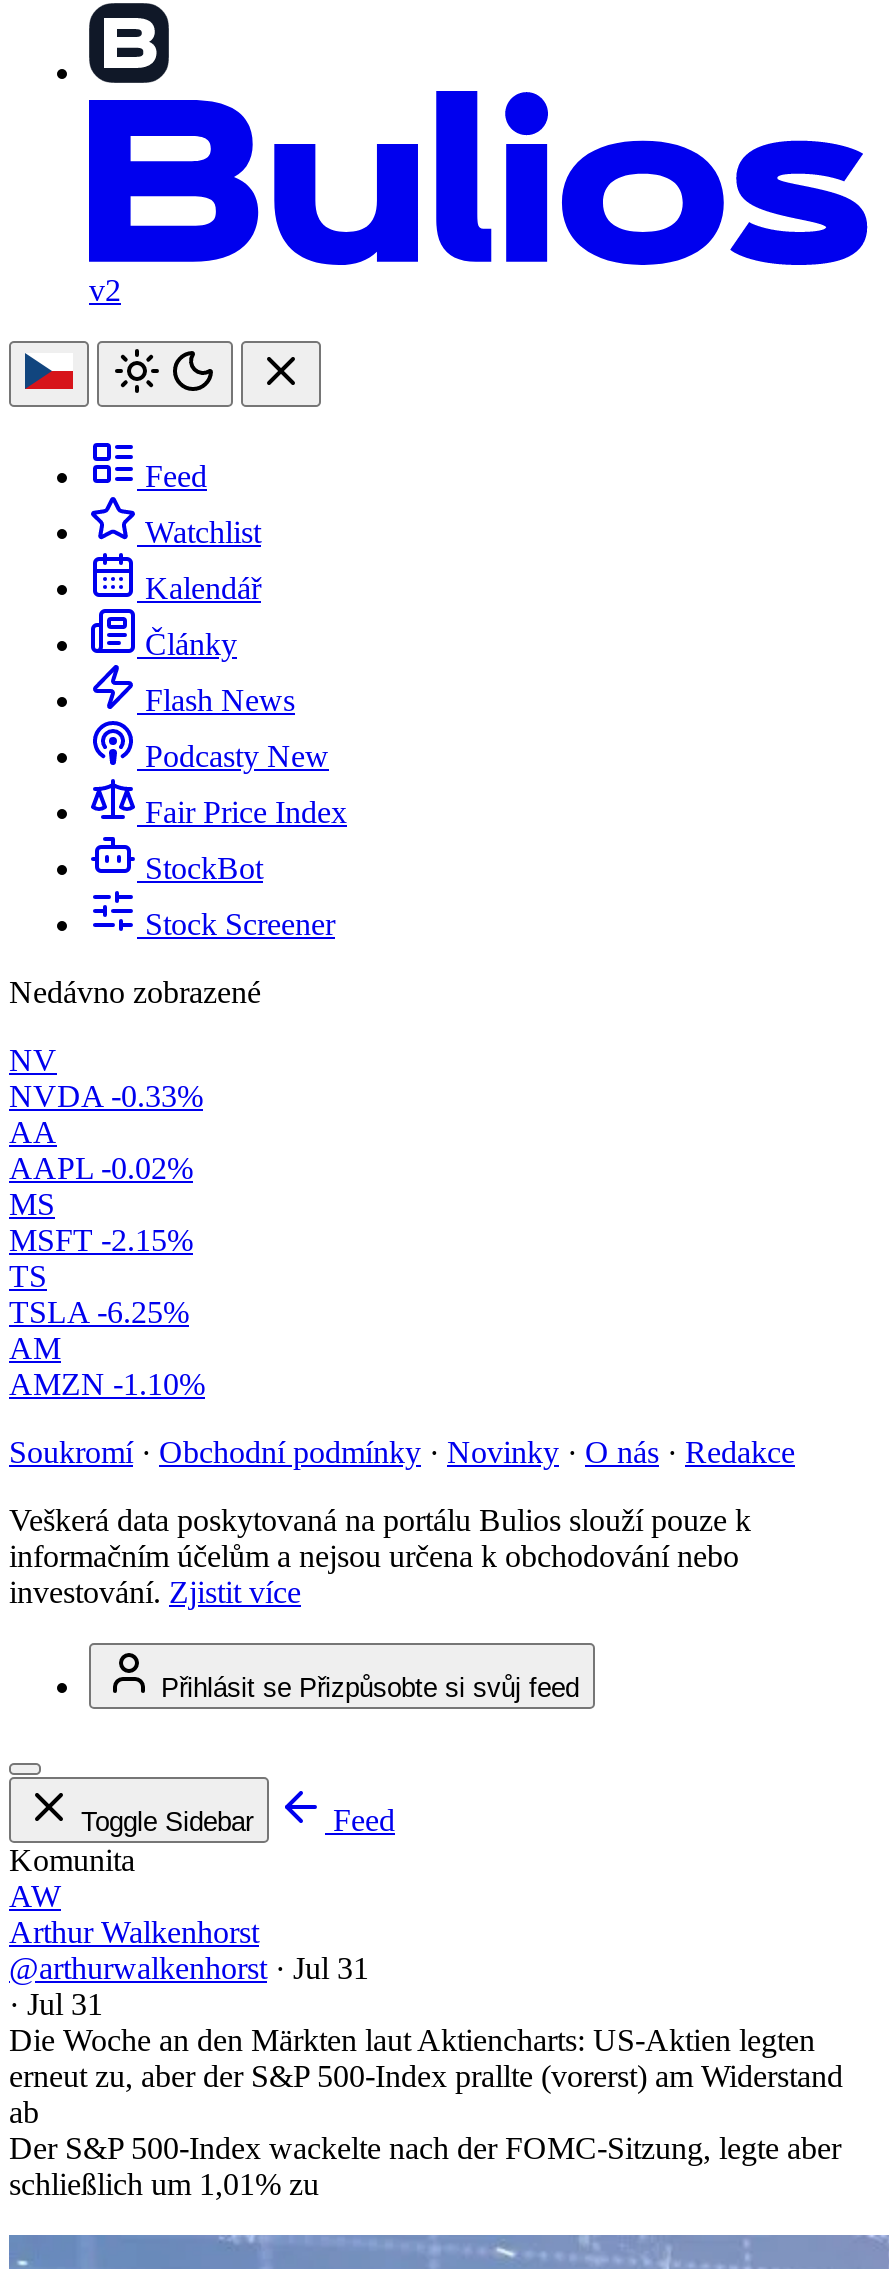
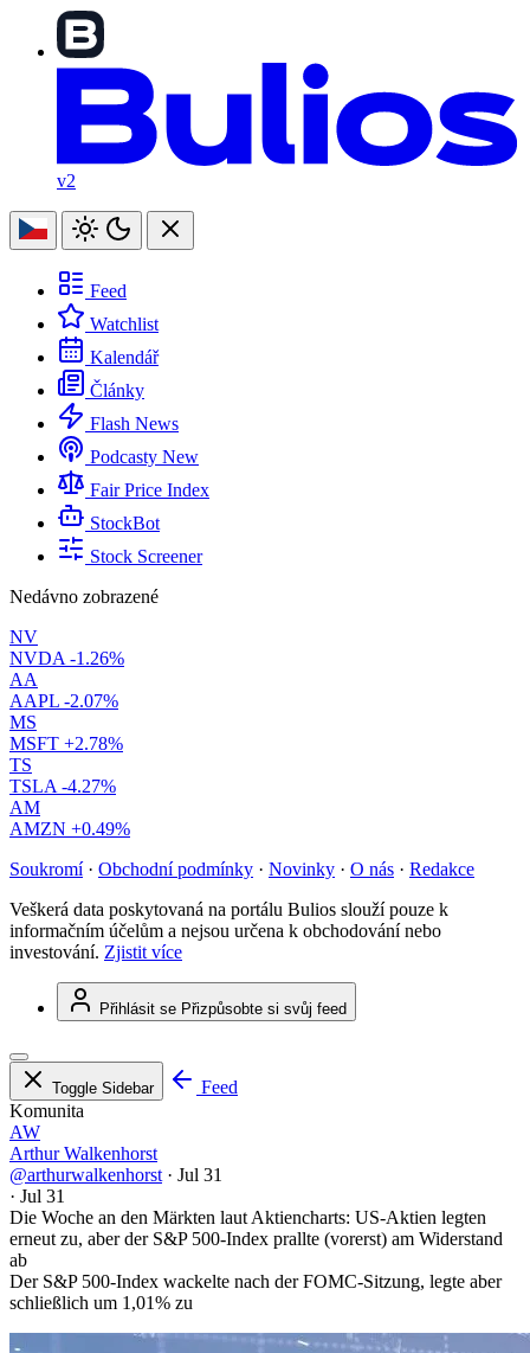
[9,1079,203,1113] NVDA -0.33% -> [9,648,124,668] NVDA -1.26%
[9,1151,193,1185] AAPL -0.02% -> [9,691,118,711] AAPL -2.07%
[9,1223,193,1257] MSFT -2.15% -> [9,733,123,754] MSFT +2.78%
[9,1295,189,1329] TSLA -6.25% -> [9,776,116,796] TSLA -4.27%
[9,1367,205,1401] AMZN -1.10% -> [9,819,130,839] AMZN +0.49%

